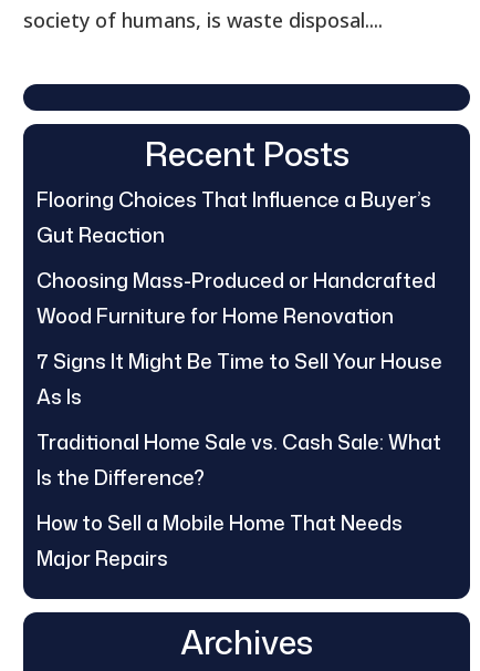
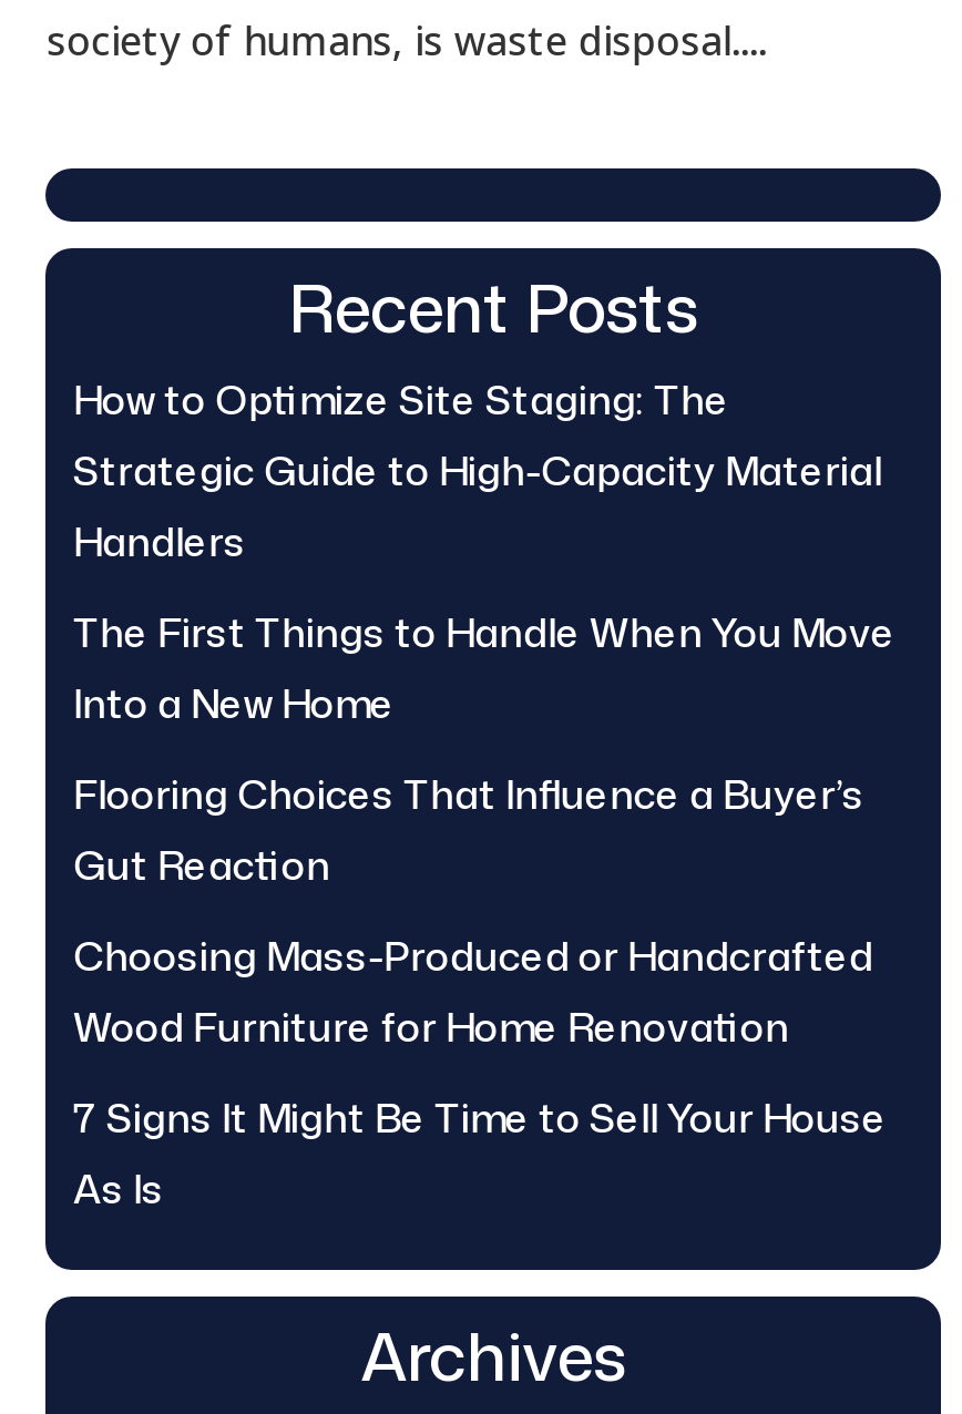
none -> [73,369,895,730] How to Optimize Site Staging: The | Strategic Guide to High-Capacity Material | Handlers | The First Things to Handle When You Move | Into a New Home
moved [37,184,443,410] -> [73,764,886,1216]: Flooring Choices That Influence a Buyer’s | Gut Reaction | Choosing Mass-Produced or Handcrafted | Wood Furniture for Home Renovation | 7 Signs It Might Be Time to Sell Your House | As Is
[37,427,442,572] Traditional Home Sale vs. Cash Sale: What | Is the Difference? | How to Sell a Mobile Home That Needs | Major Repairs -> none

